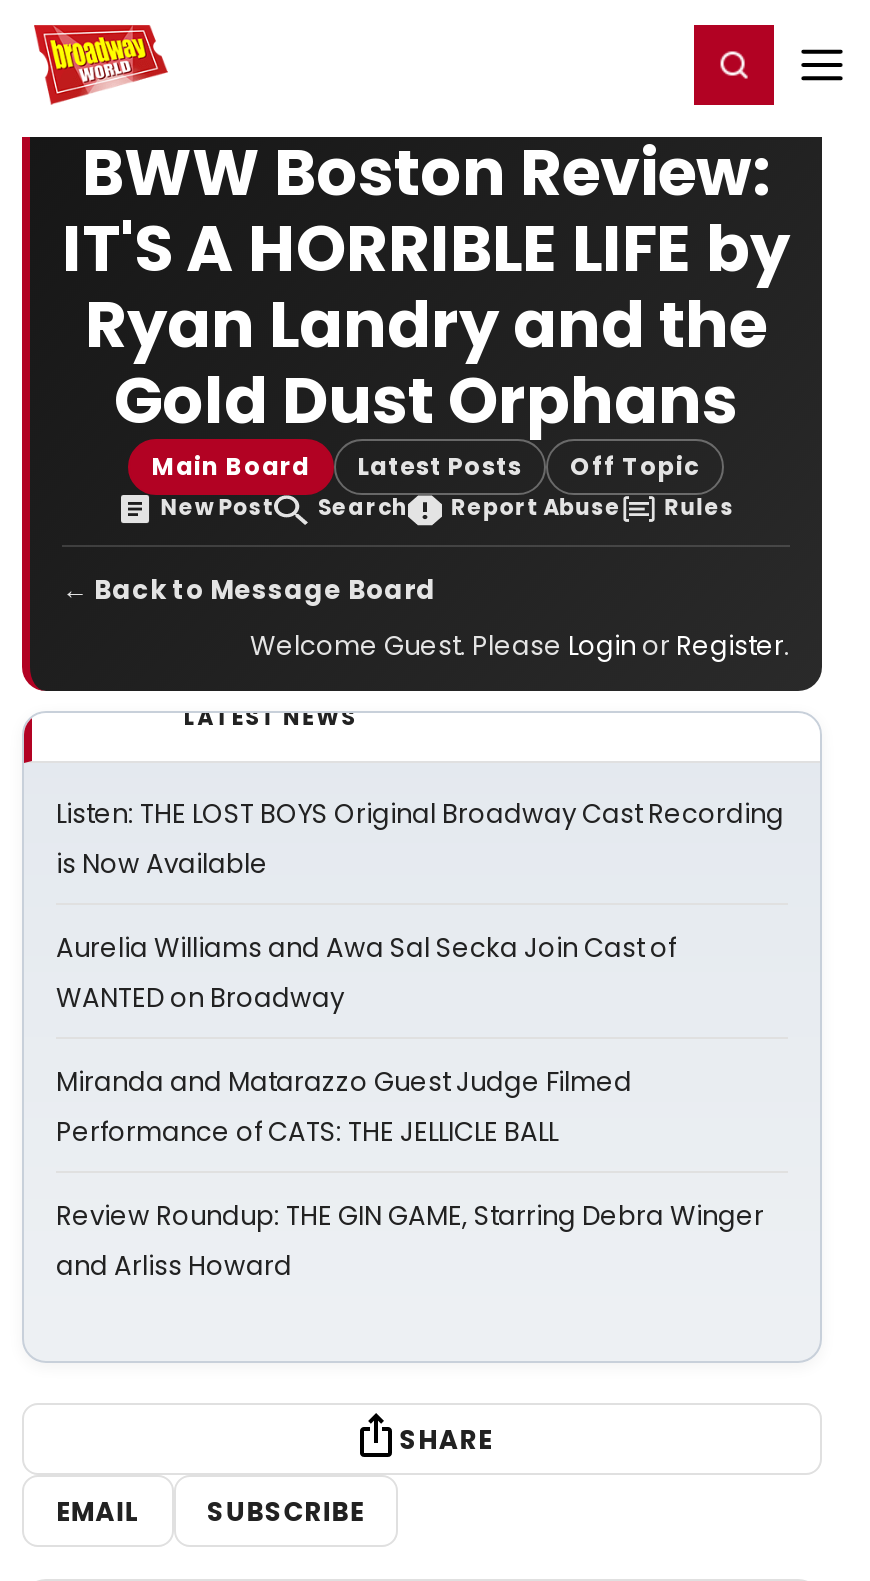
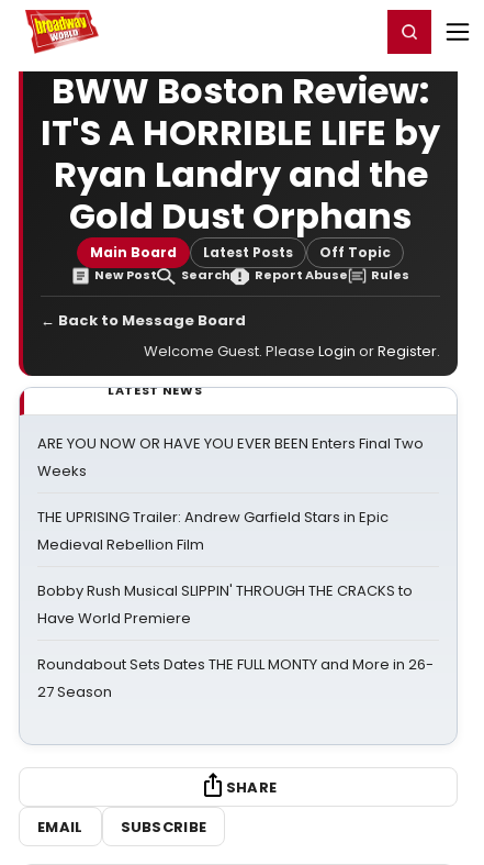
[56,795,784,883] Listen: THE LOST BOYS Original Broadway Cast Recording | is Now Available -> [37,433,424,481] ARE YOU NOW OR HAVE YOU EVER BEEN Enters Final Two | Weeks
[56,929,676,1017] Aurelia Williams and Awa Sal Secka Join Cast of | WANTED on Broadway -> [37,507,389,555] THE UPRISING Trailer: Andrew Garfield Stars in Epic | Medieval Rebellion Film
[56,1063,632,1151] Miranda and Matarazzo Guest Judge Filmed | Performance of CATS: THE JELLICLE BALL -> [37,580,413,629] Bobby Rush Musical SLIPPIN' THROUGH THE CRACKS to | Have World Premiere
[56,1197,764,1285] Review Roundup: THE GIN GAME, Starring Debra Winger | and Arliss Howard -> [37,654,434,702] Roundabout Sets Dates THE FULL MONTY and More in 26- | 27 Season

